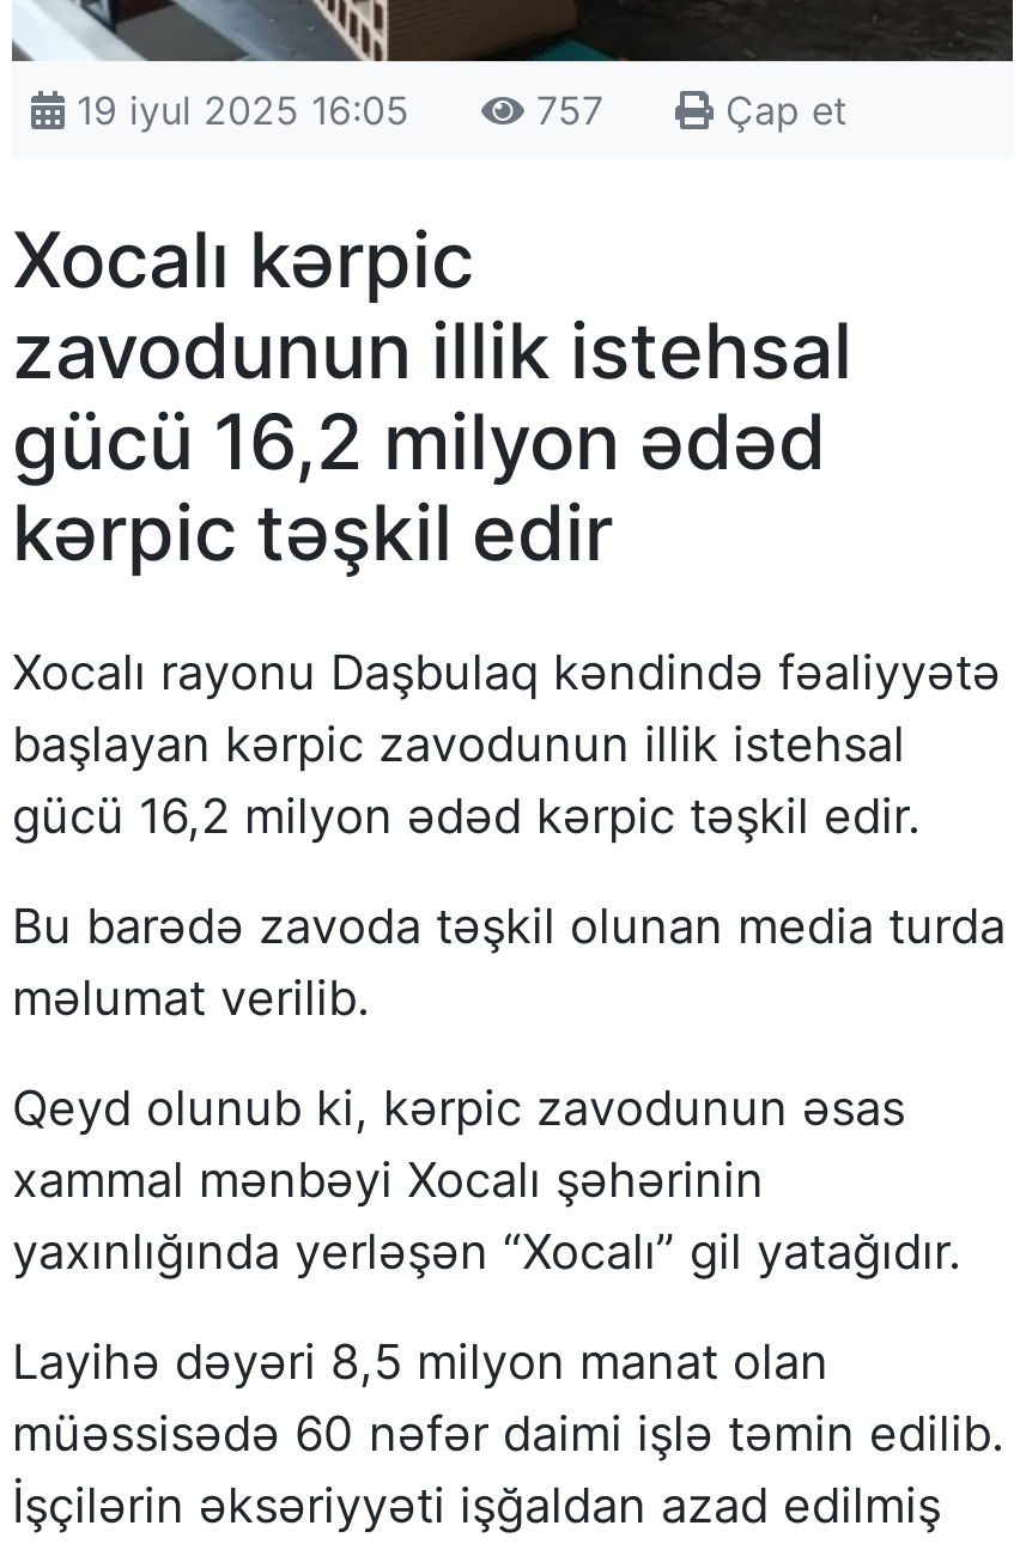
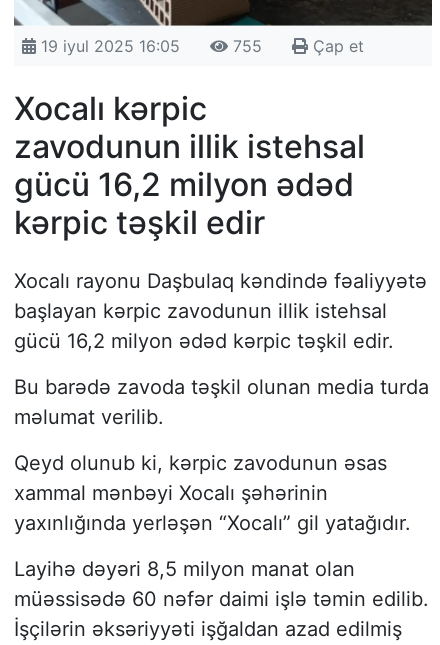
[524,85,603,133] 757 -> [228,36,262,56] 755

